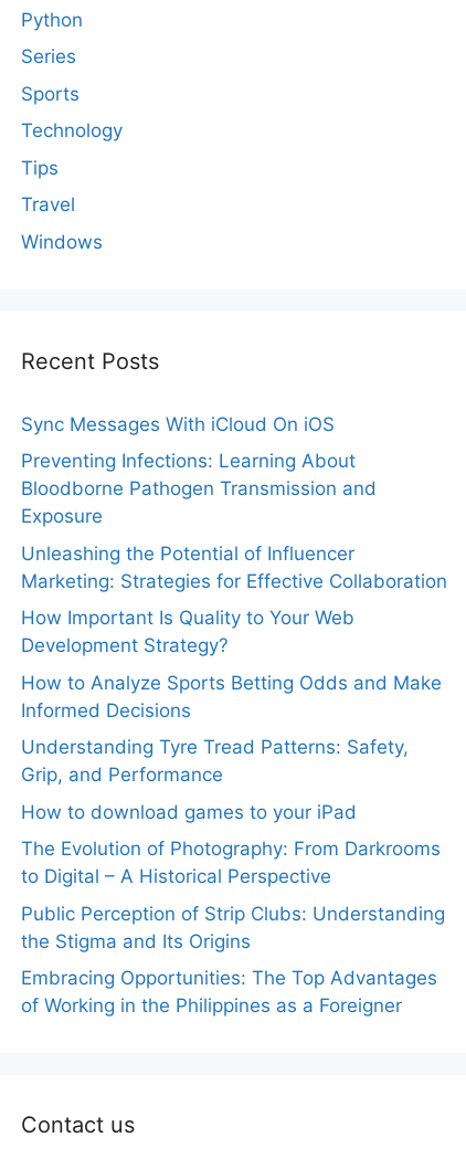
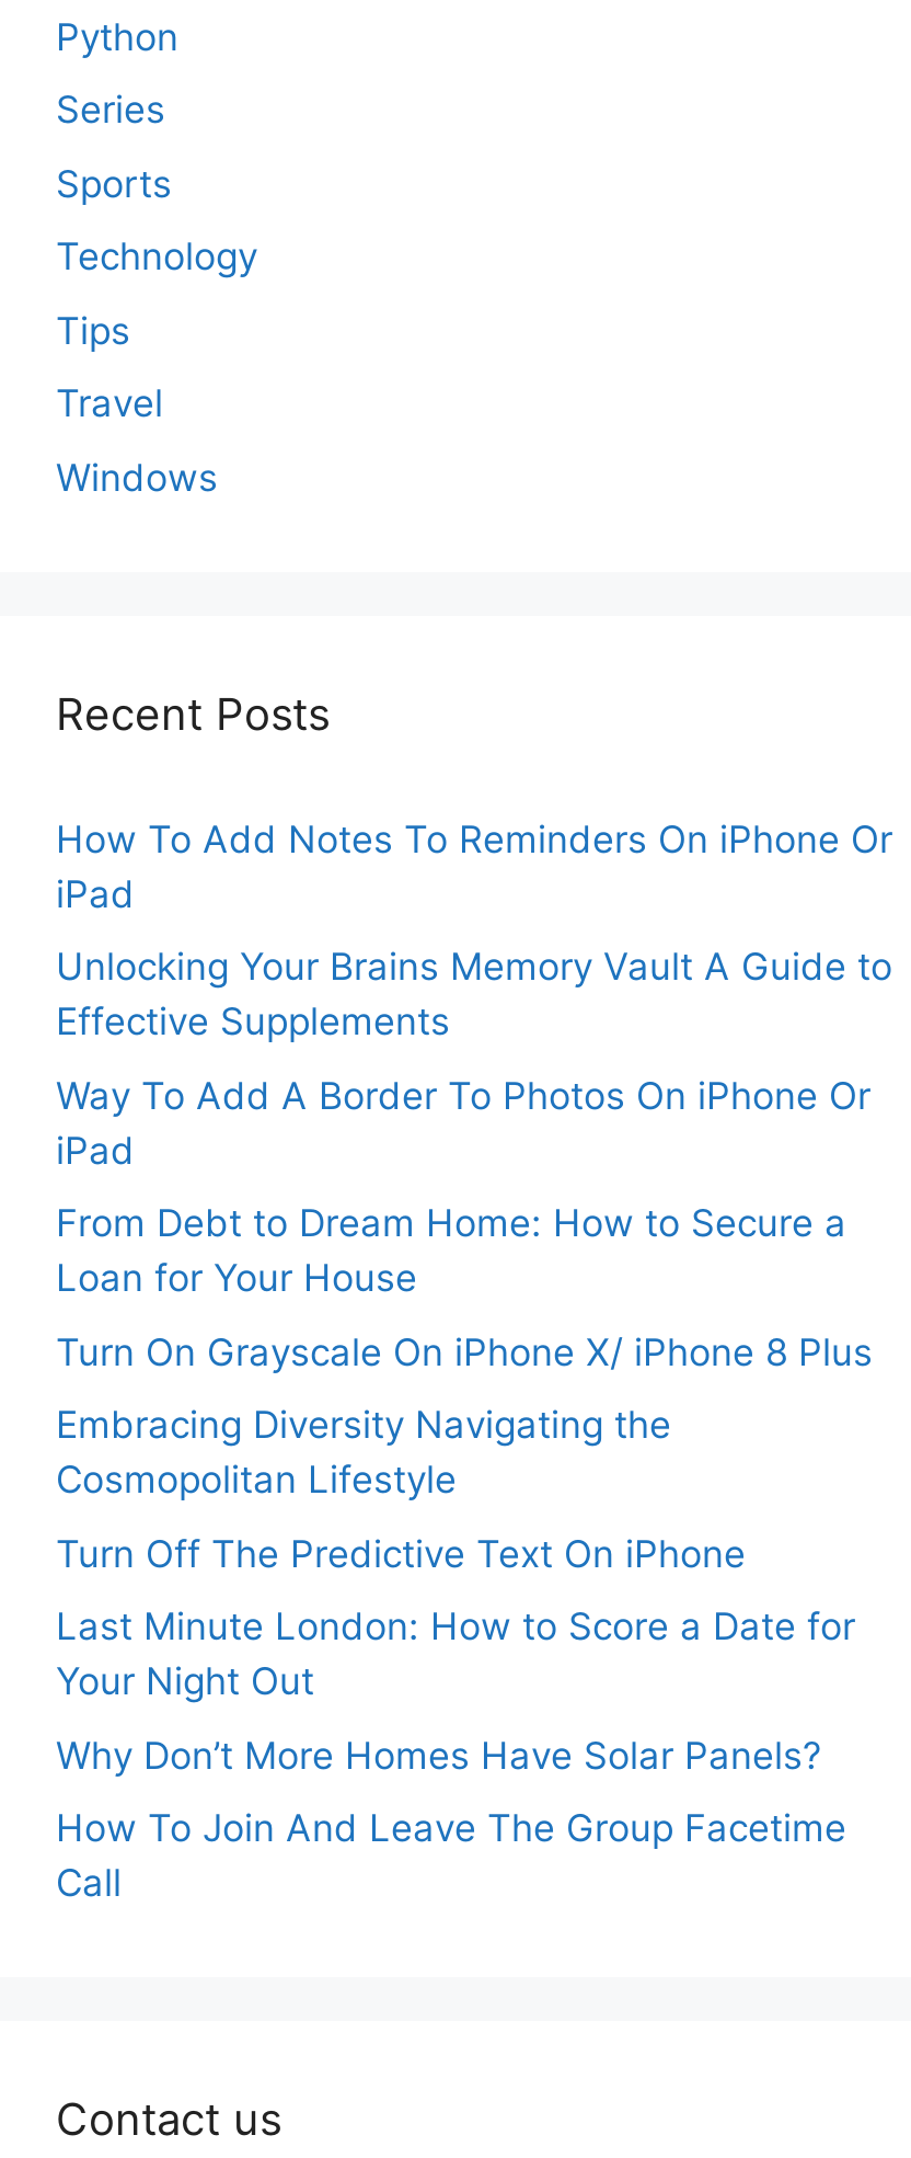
[21,413,335,435] Sync Messages With iCloud On iOS -> [56,817,892,915] How To Add Notes To Reminders On iPhone Or | iPad
[21,450,377,527] Preventing Infections: Learning About | Bloodborne Pathogen Transmission and | Exposure -> [56,945,892,1043] Unlocking Your Brains Memory Vault A Guide to | Effective Supplements
[21,542,447,592] Unleashing the Potential of Influencer | Marketing: Strategies for Effective Collaboration -> [56,1073,870,1172] Way To Add A Border To Photos On iPhone Or | iPad
[21,607,354,656] How Important Is Quality to Your Web | Development Strategy? -> [56,1201,846,1300] From Debt to Dream Home: How to Secure a | Loan for Your House
[21,671,442,721] How to Analyze Sports Betting Odds and Make | Informed Decisions -> [56,1329,873,1373] Turn On Grayscale On iPhone X/ iPhone 8 Plus
[21,736,409,786] Understanding Tyre Tread Patterns: Safety, | Grip, and Performance -> [56,1403,671,1502] Embracing Diversity Navigating the | Cosmopolitan Lifestyle
[21,801,357,823] How to download games to your iPad -> [56,1531,746,1575] Turn Off The Predictive Text On iPhone
[21,838,441,887] The Evolution of Photography: From Darkrooms | to Digital – A Historical Perspective -> [56,1605,855,1703] Last Minute London: How to Score a Date for | Your Night Out
[21,902,445,952] Public Perception of Strip Clubs: Understanding | the Stigma and Its Origins -> [56,1733,822,1777] Why Don’t More Homes Have Solar Panels?
[21,967,437,1017] Embracing Opportunities: The Top Advantages | of Working in the Philippines as a Foreigner -> [56,1806,846,1905] How To Join And Leave The Group Facetime | Call

